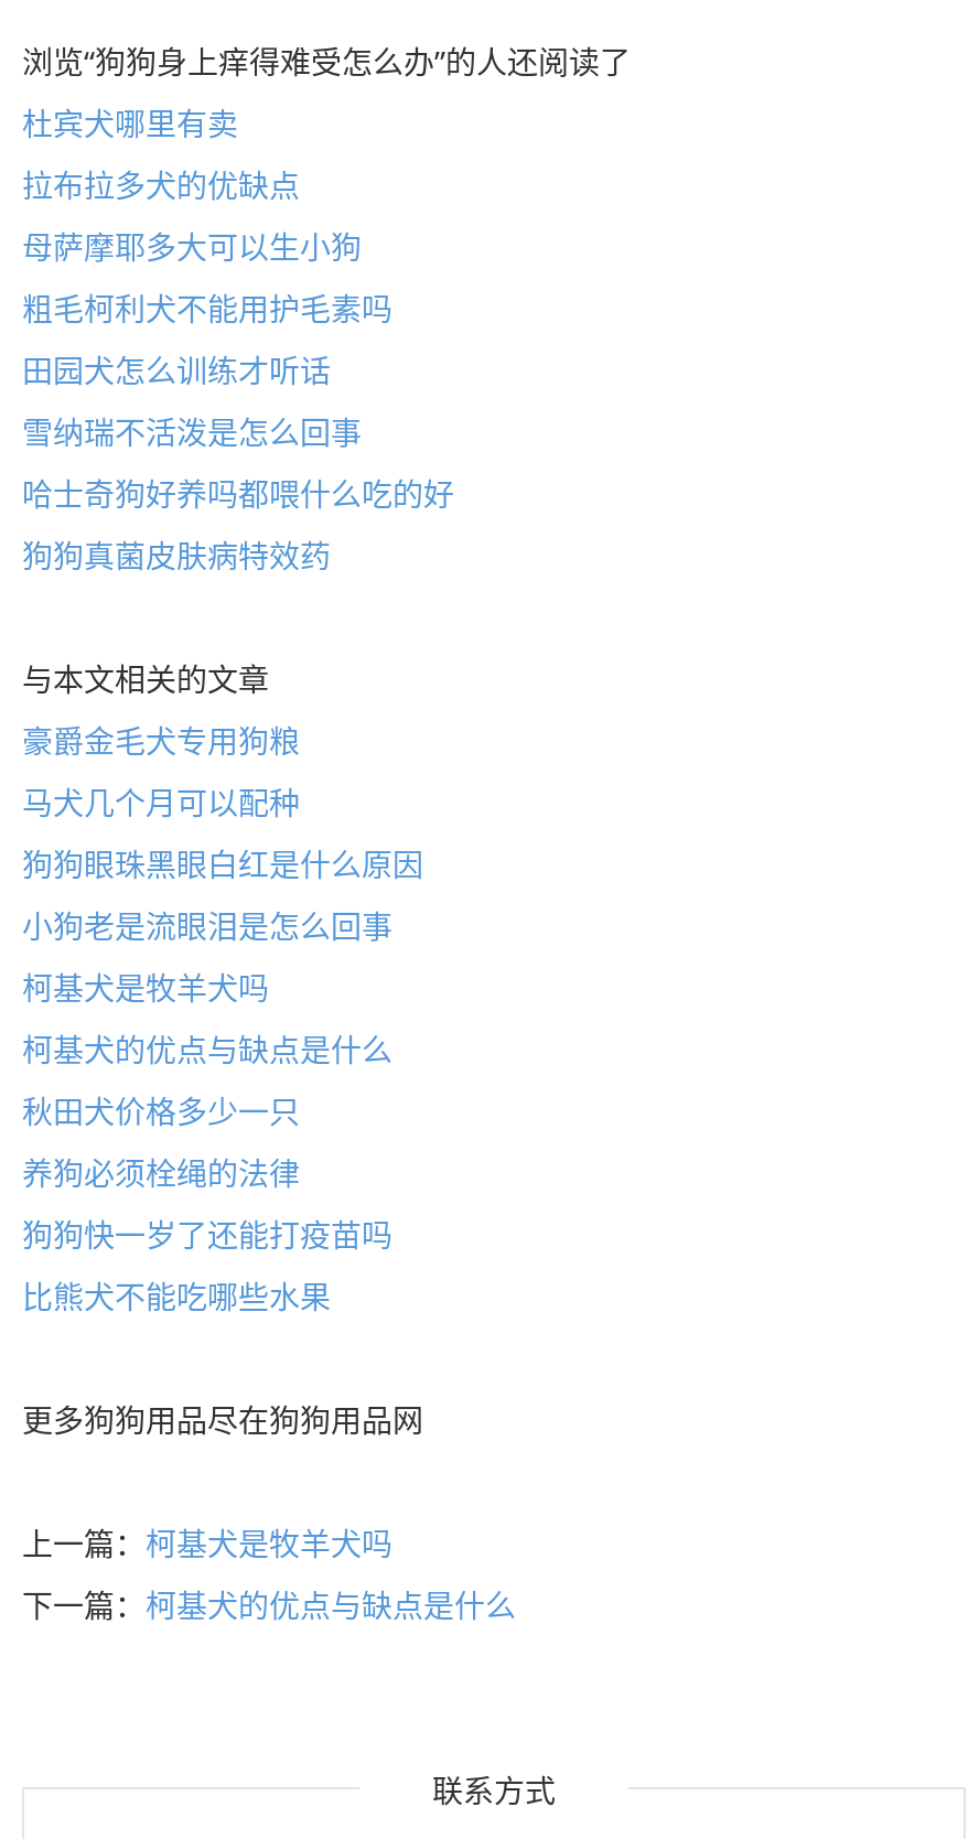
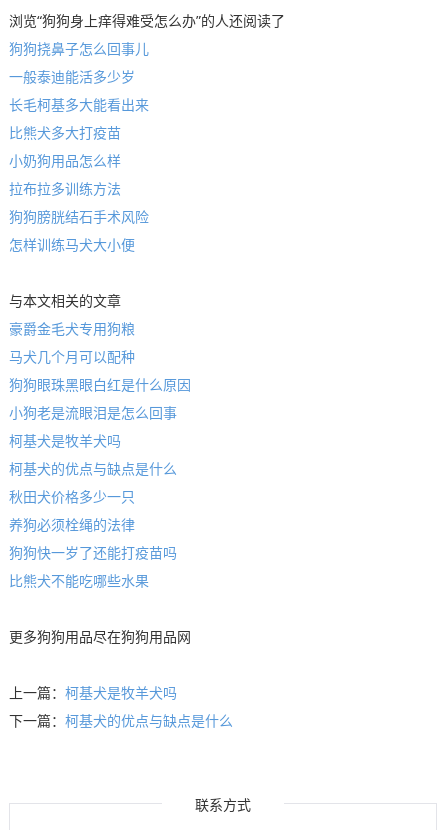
[22,104,238,146] 杜宾犬哪里有卖 -> [9,39,149,58] 狗狗挠鼻子怎么回事儿
[22,165,300,207] 拉布拉多犬的优缺点 -> [9,67,135,86] 一般泰迪能活多少岁
[22,227,362,269] 母萨摩耶多大可以生小狗 -> [9,95,149,114] 长毛柯基多大能看出来
[22,289,392,331] 粗毛柯利犬不能用护毛素吗 -> [9,123,121,142] 比熊犬多大打疫苗
[22,351,331,392] 田园犬怎么训练才听话 -> [9,151,121,170] 小奶狗用品怎么样
[22,412,362,454] 雪纳瑞不活泼是怎么回事 -> [9,179,121,198] 拉布拉多训练方法
[22,474,454,516] 哈士奇狗好养吗都喂什么吃的好 -> [9,207,149,226] 狗狗膀胱结石手术风险
[22,536,331,578] 狗狗真菌皮肤病特效药 -> [9,235,135,254] 怎样训练马犬大小便

